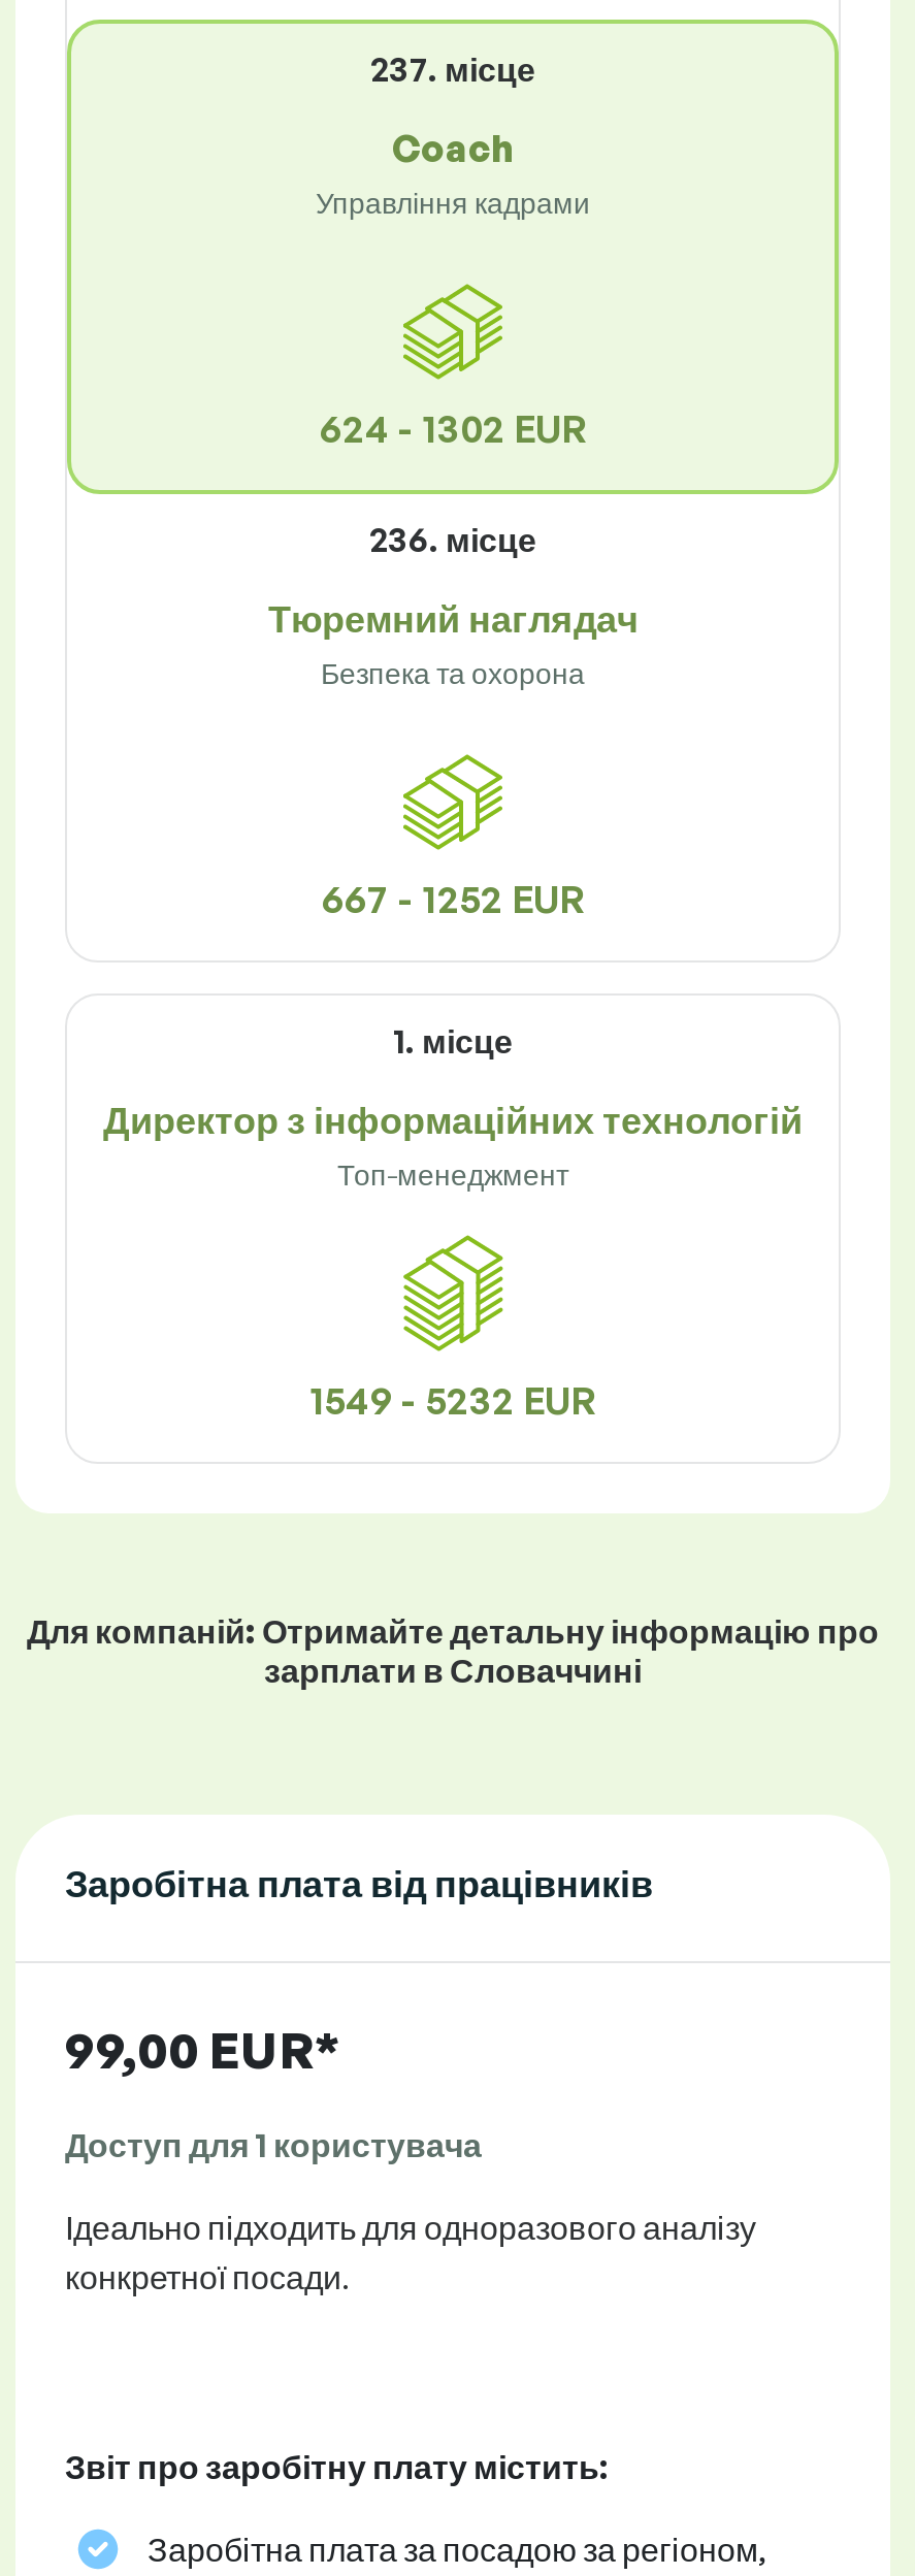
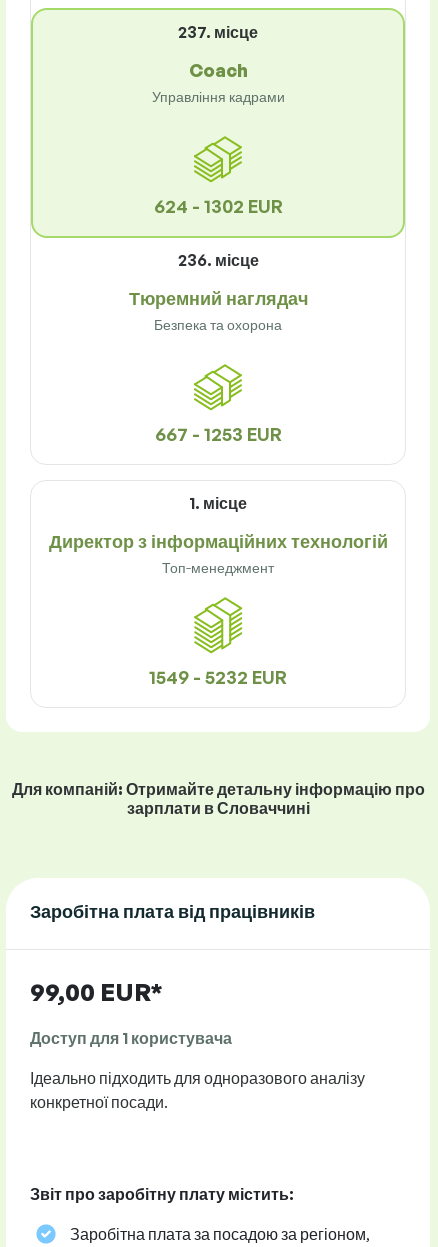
[322,876,584,922] 667 - 1252 EUR -> [154,423,281,445] 667 - 1253 EUR

